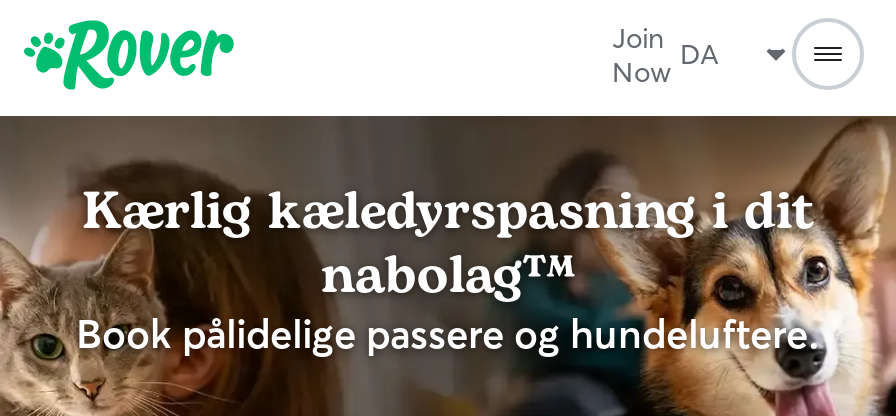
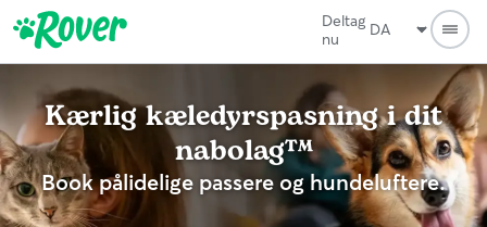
[612,19,672,89] Join | Now -> [322,10,365,48] Deltag | nu

